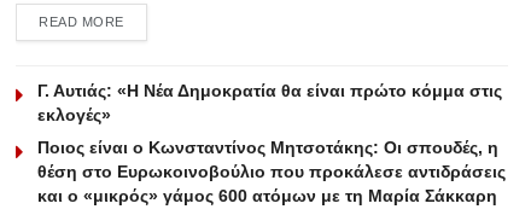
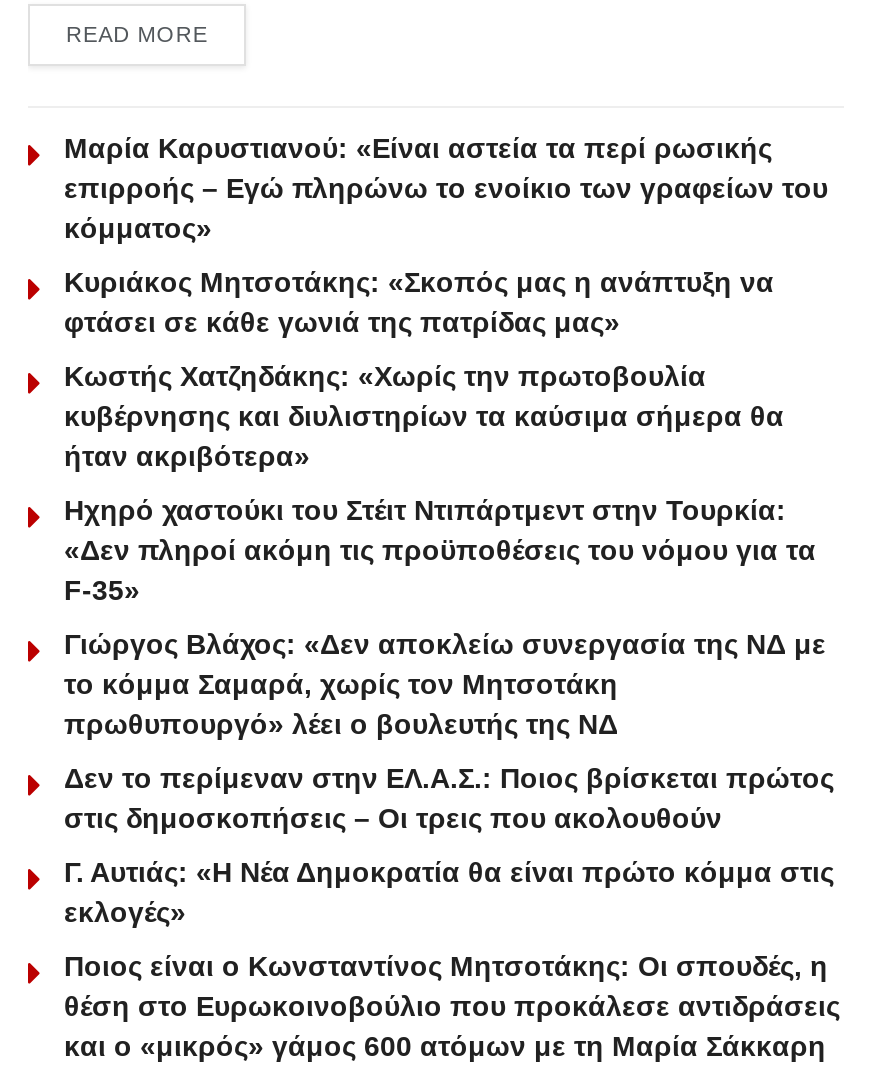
none -> [64,133,834,835] Μαρία Καρυστιανού: «Είναι αστεία τα περί ρωσικής | επιρροής – Εγώ πληρώνω το ενοίκιο των γραφείων του | κόμματος» | Κυριάκος Μητσοτάκης: «Σκοπός μας η ανάπτυξη να | φτάσει σε κάθε γωνιά της πατρίδας μας» | Κωστής Χατζηδάκης: «Χωρίς την πρωτοβουλία | κυβέρνησης και διυλιστηρίων τα καύσιμα σήμερα θα | ήταν ακριβότερα» | Ηχηρό χαστούκι του Στέιτ Ντιπάρτμεντ στην Τουρκία: | «Δεν πληροί ακόμη τις προϋποθέσεις του νόμου για τα | F-35» | Γιώργος Βλάχος: «Δεν αποκλείω συνεργασία της ΝΔ με | το κόμμα Σαμαρά, χωρίς τον Μητσοτάκη | πρωθυπουργό» λέει ο βουλευτής της ΝΔ | Δεν το περίμεναν στην ΕΛ.Α.Σ.: Ποιος βρίσκεται πρώτος | στις δημοσκοπήσεις – Οι τρεις που ακολουθούν

